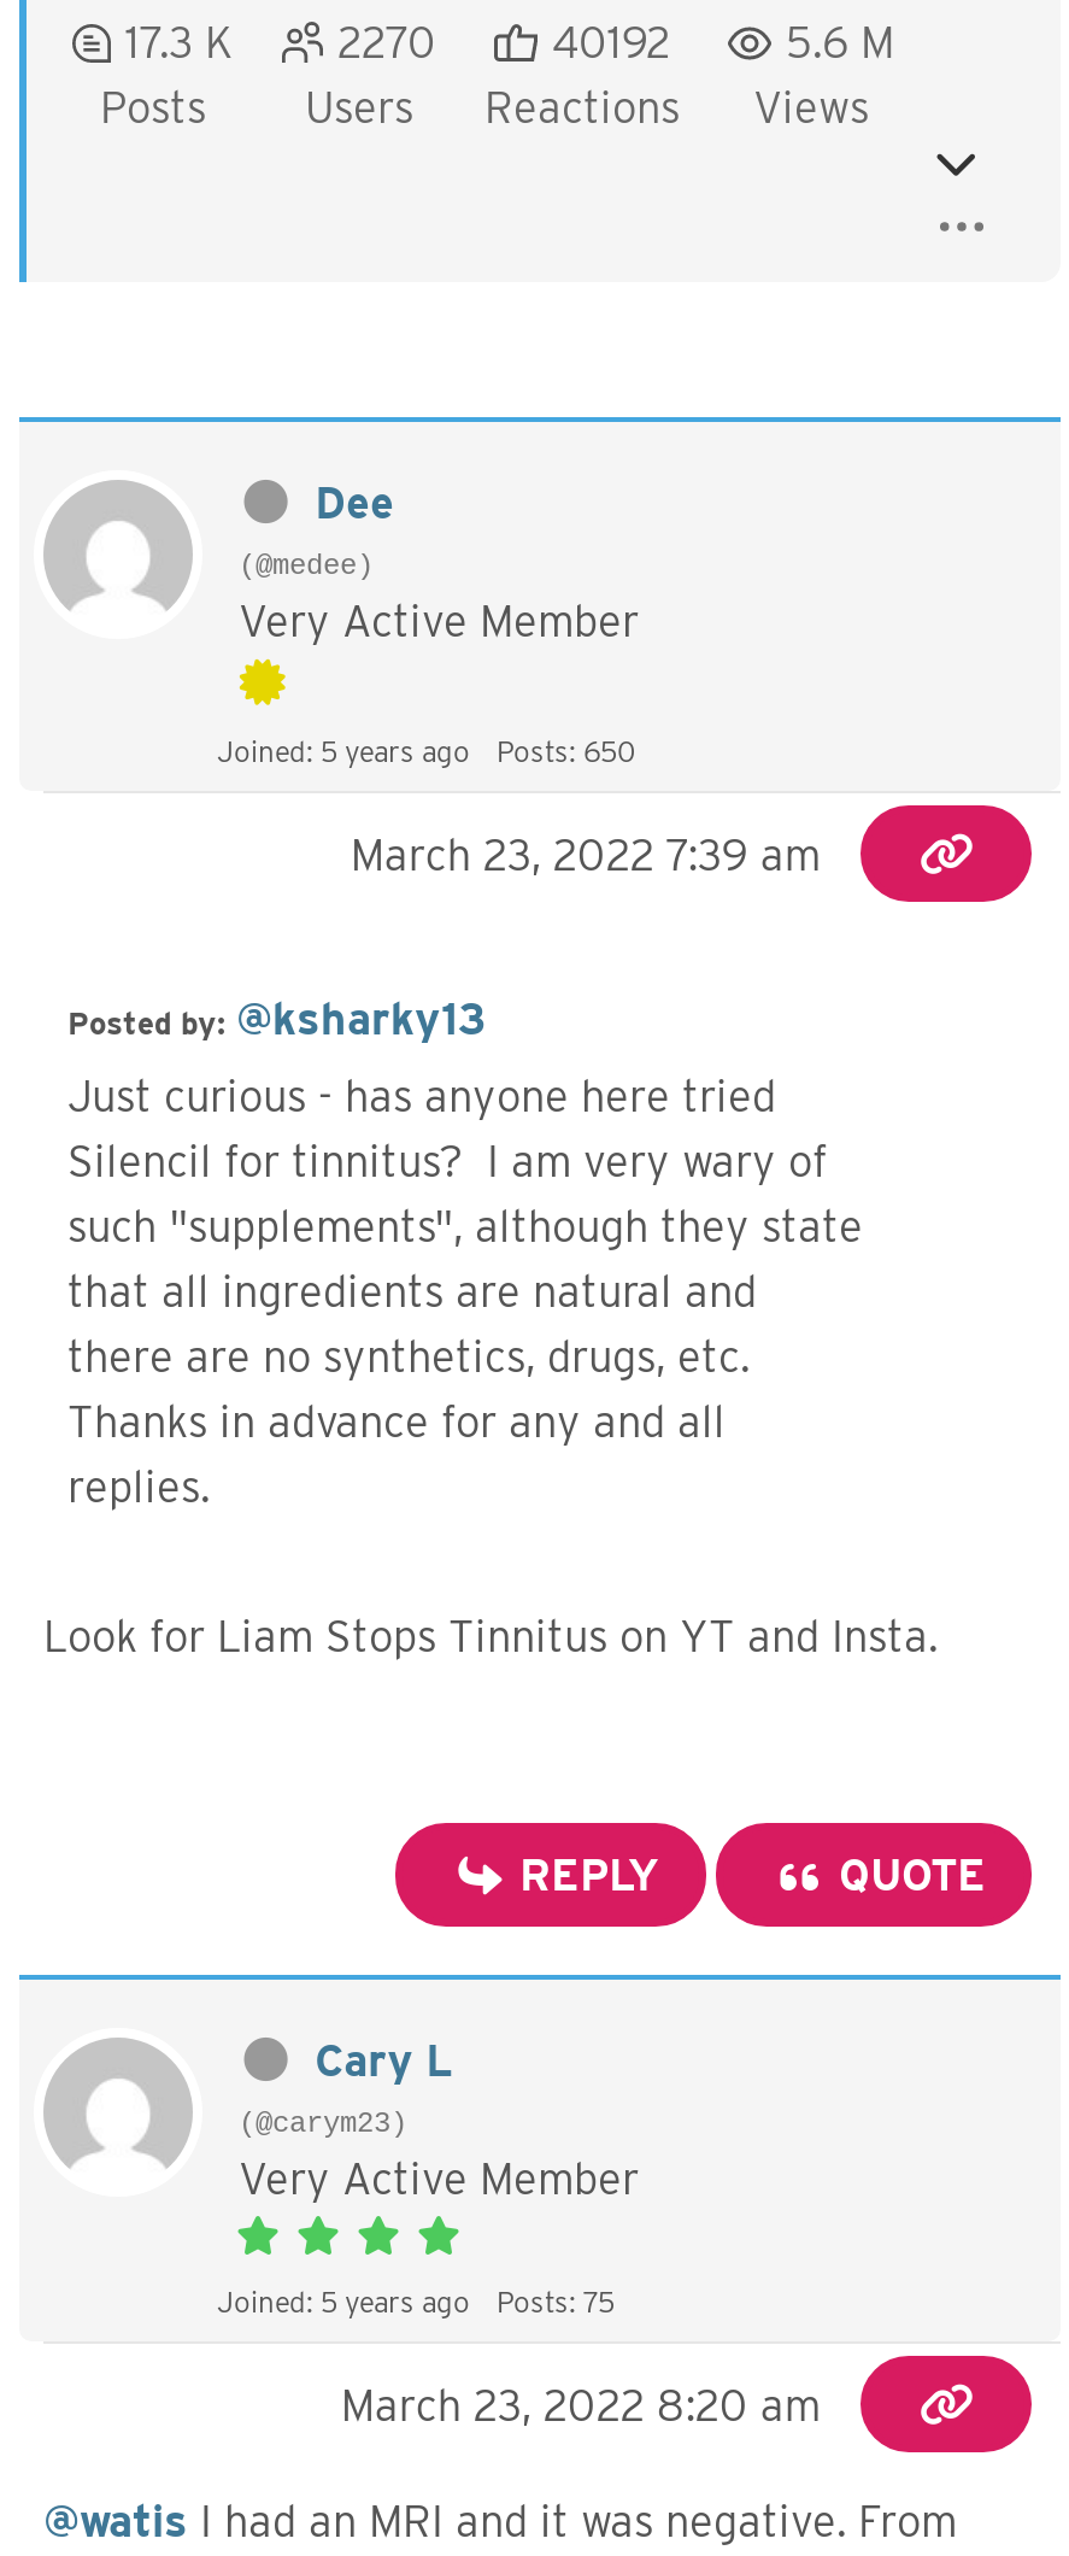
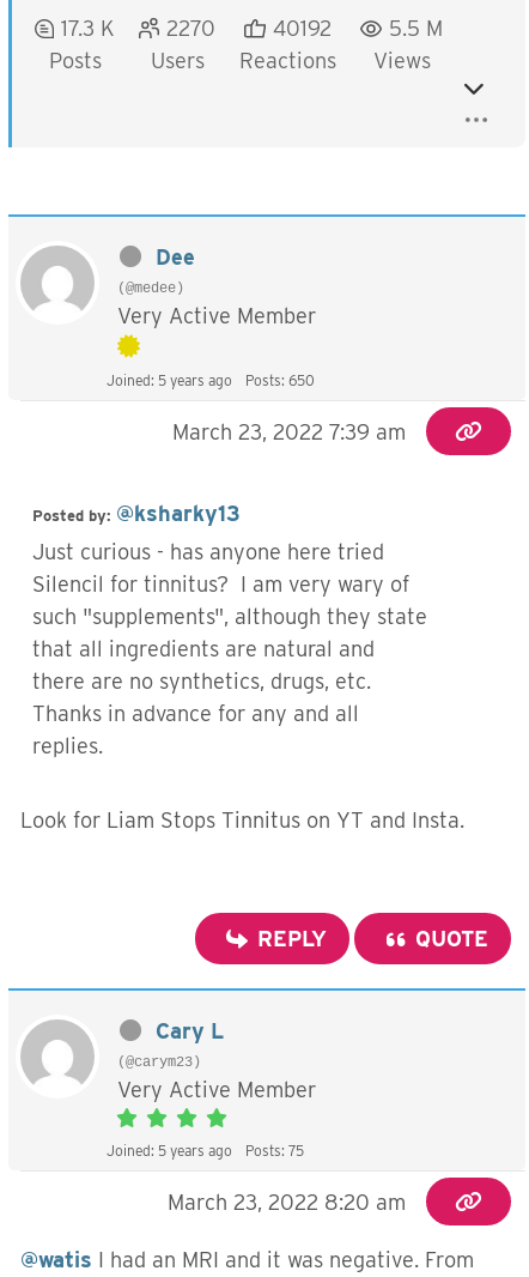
[786,17,894,68] 5.6 M -> [389,16,443,41] 5.5 M

